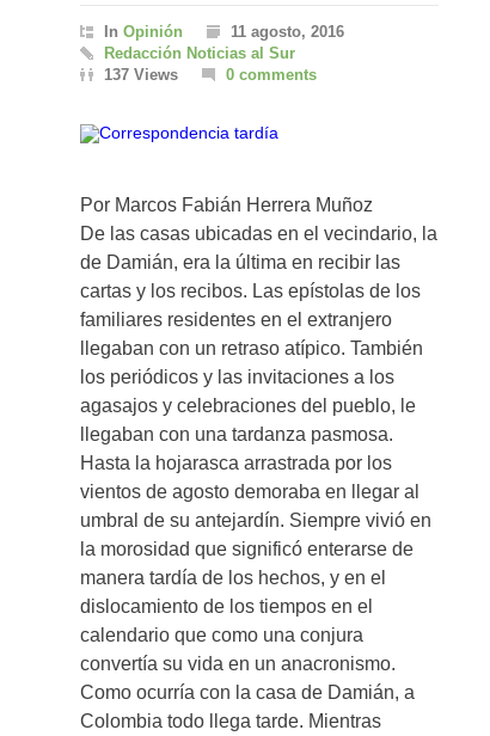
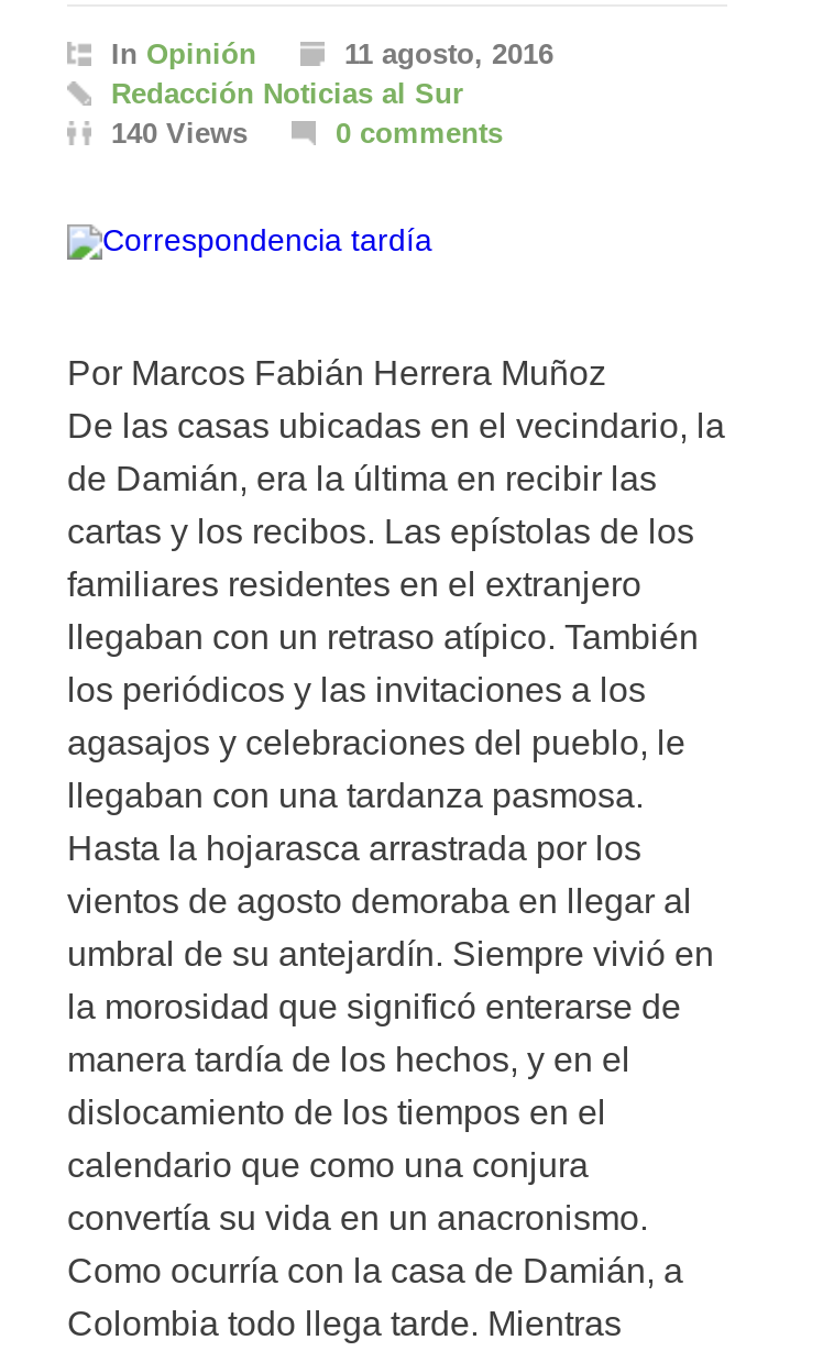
[104,66,178,84] 137 Views -> [111,117,248,150] 140 Views

